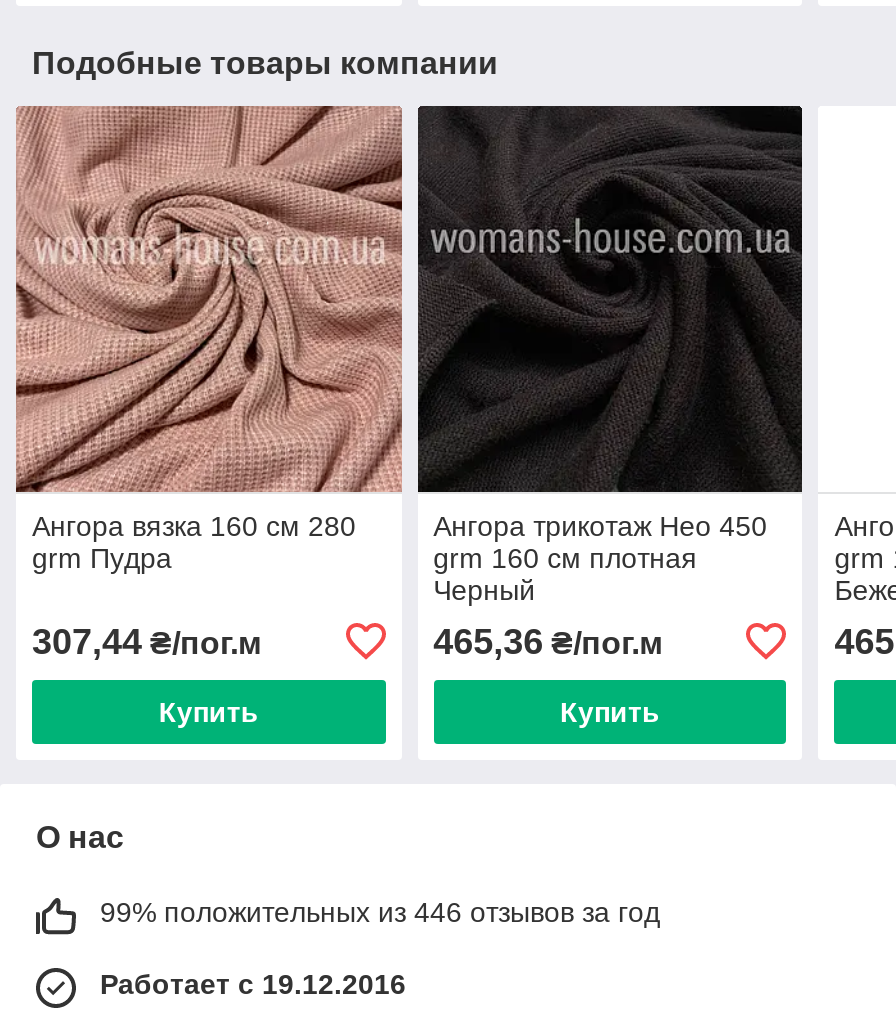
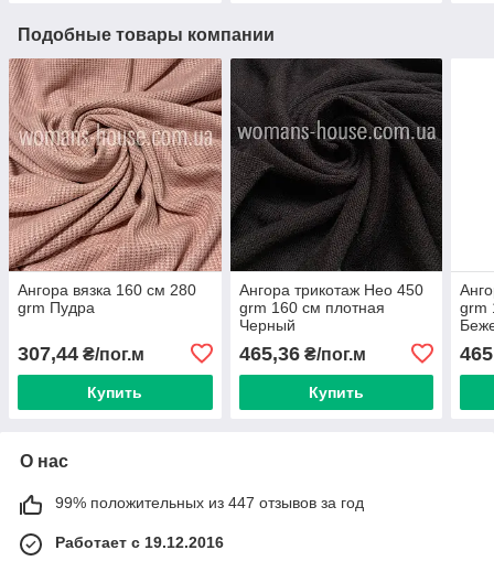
[100,896,660,928] 99% положительных из 446 отзывов за год -> [55,494,364,511] 99% положительных из 447 отзывов за год

